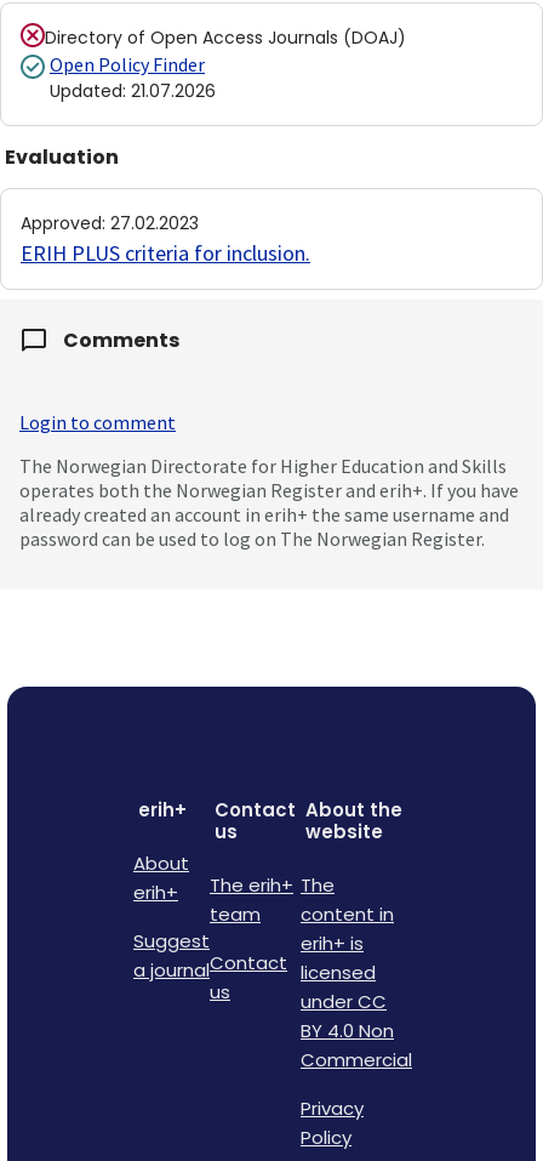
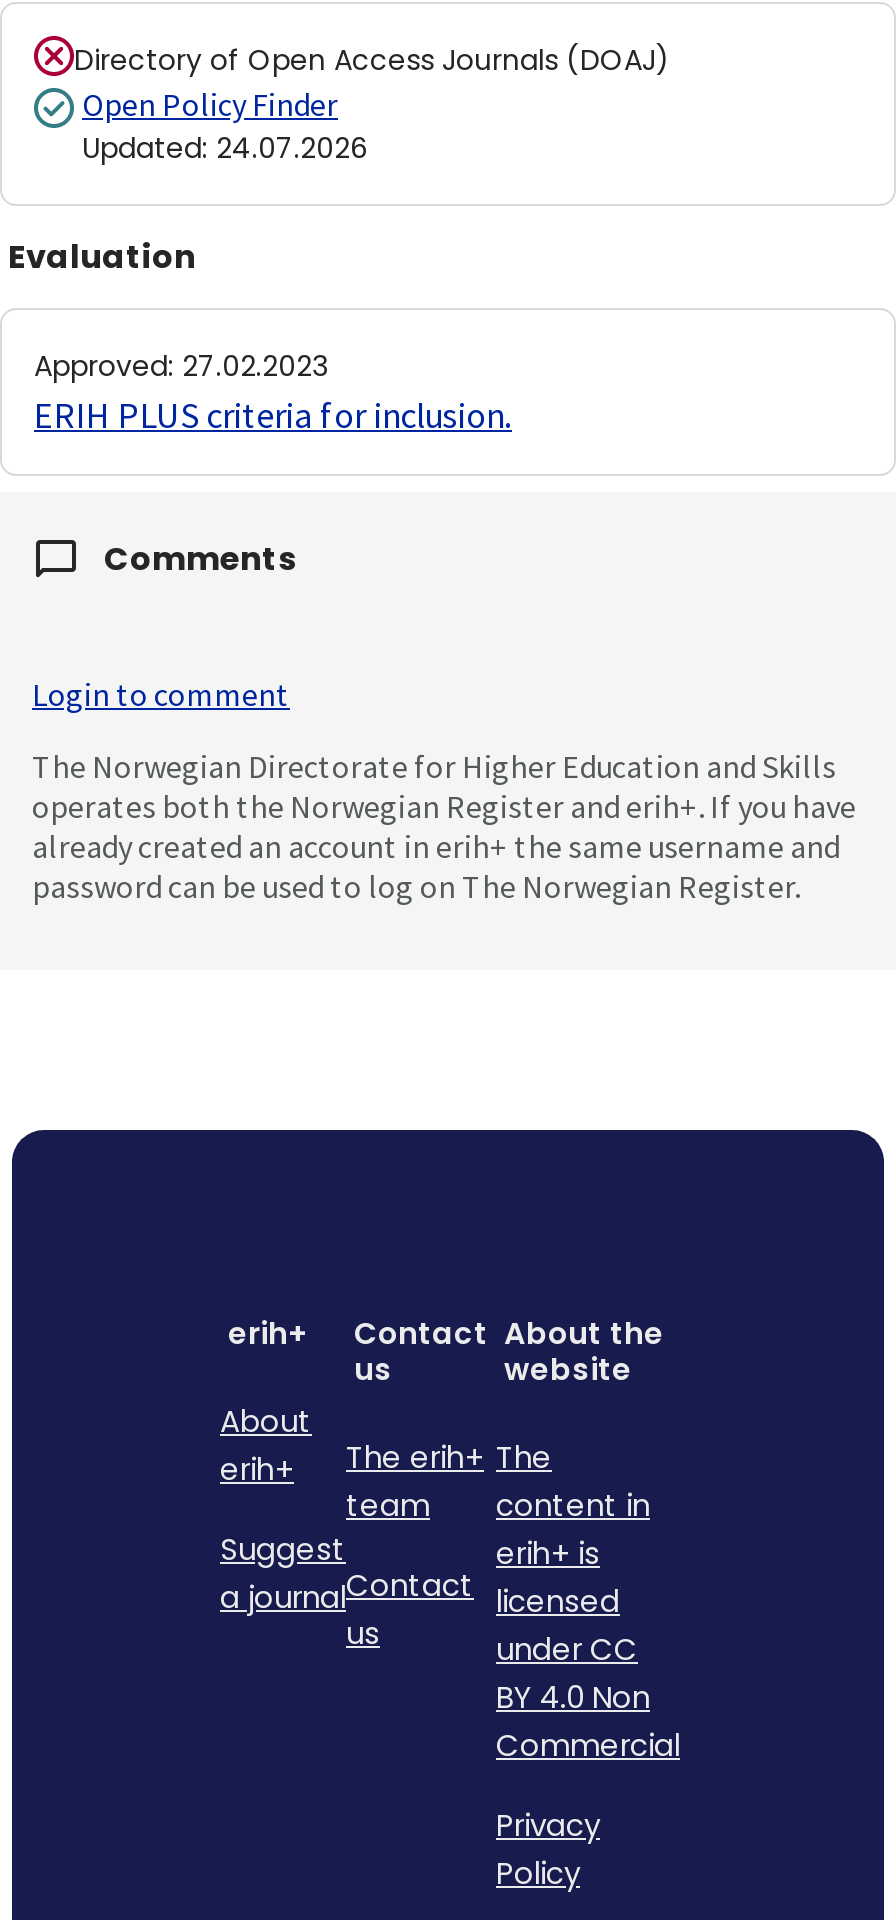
[50,79,216,103] Updated: 21.07.2026 -> [82,128,368,168] Updated: 24.07.2026

